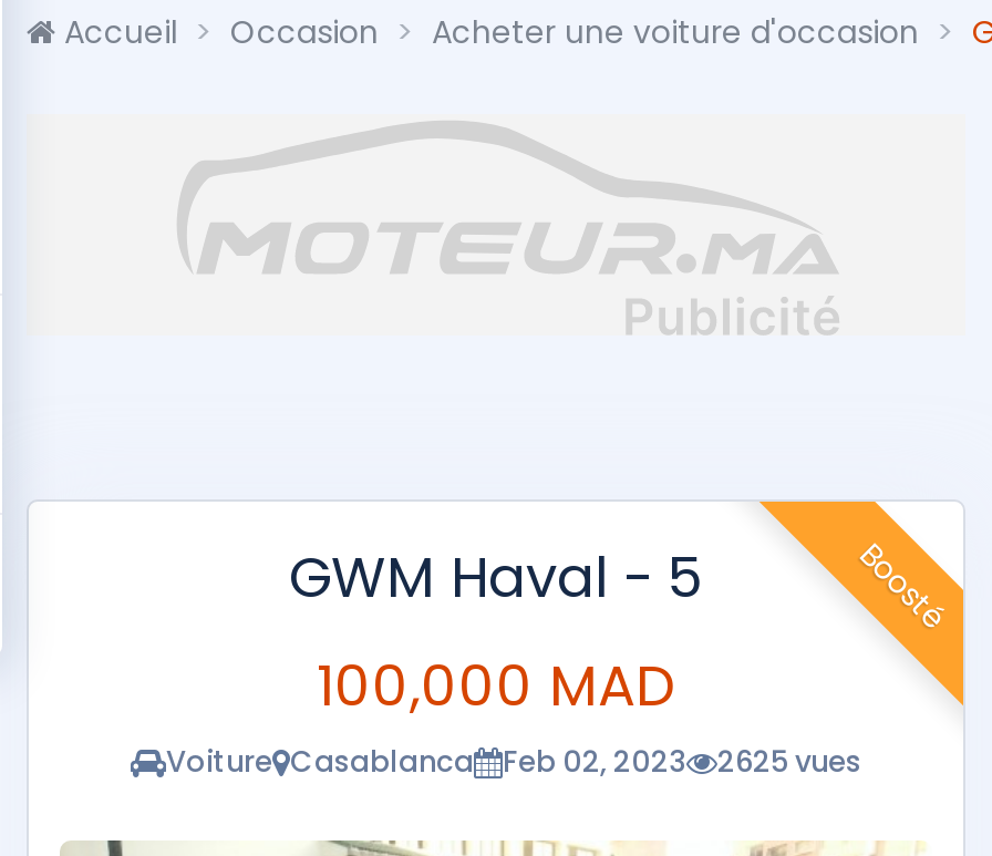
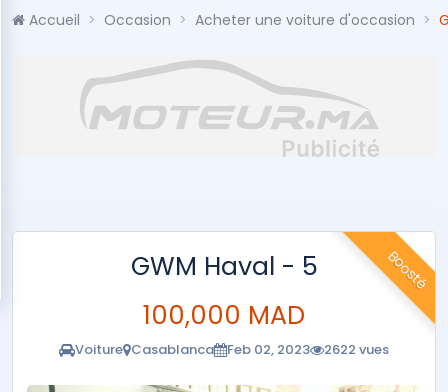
[166,741,861,783] Voiture Casablanca Feb 02, 2023 2625 vues -> [75,340,389,359] Voiture Casablanca Feb 02, 2023 2622 vues

